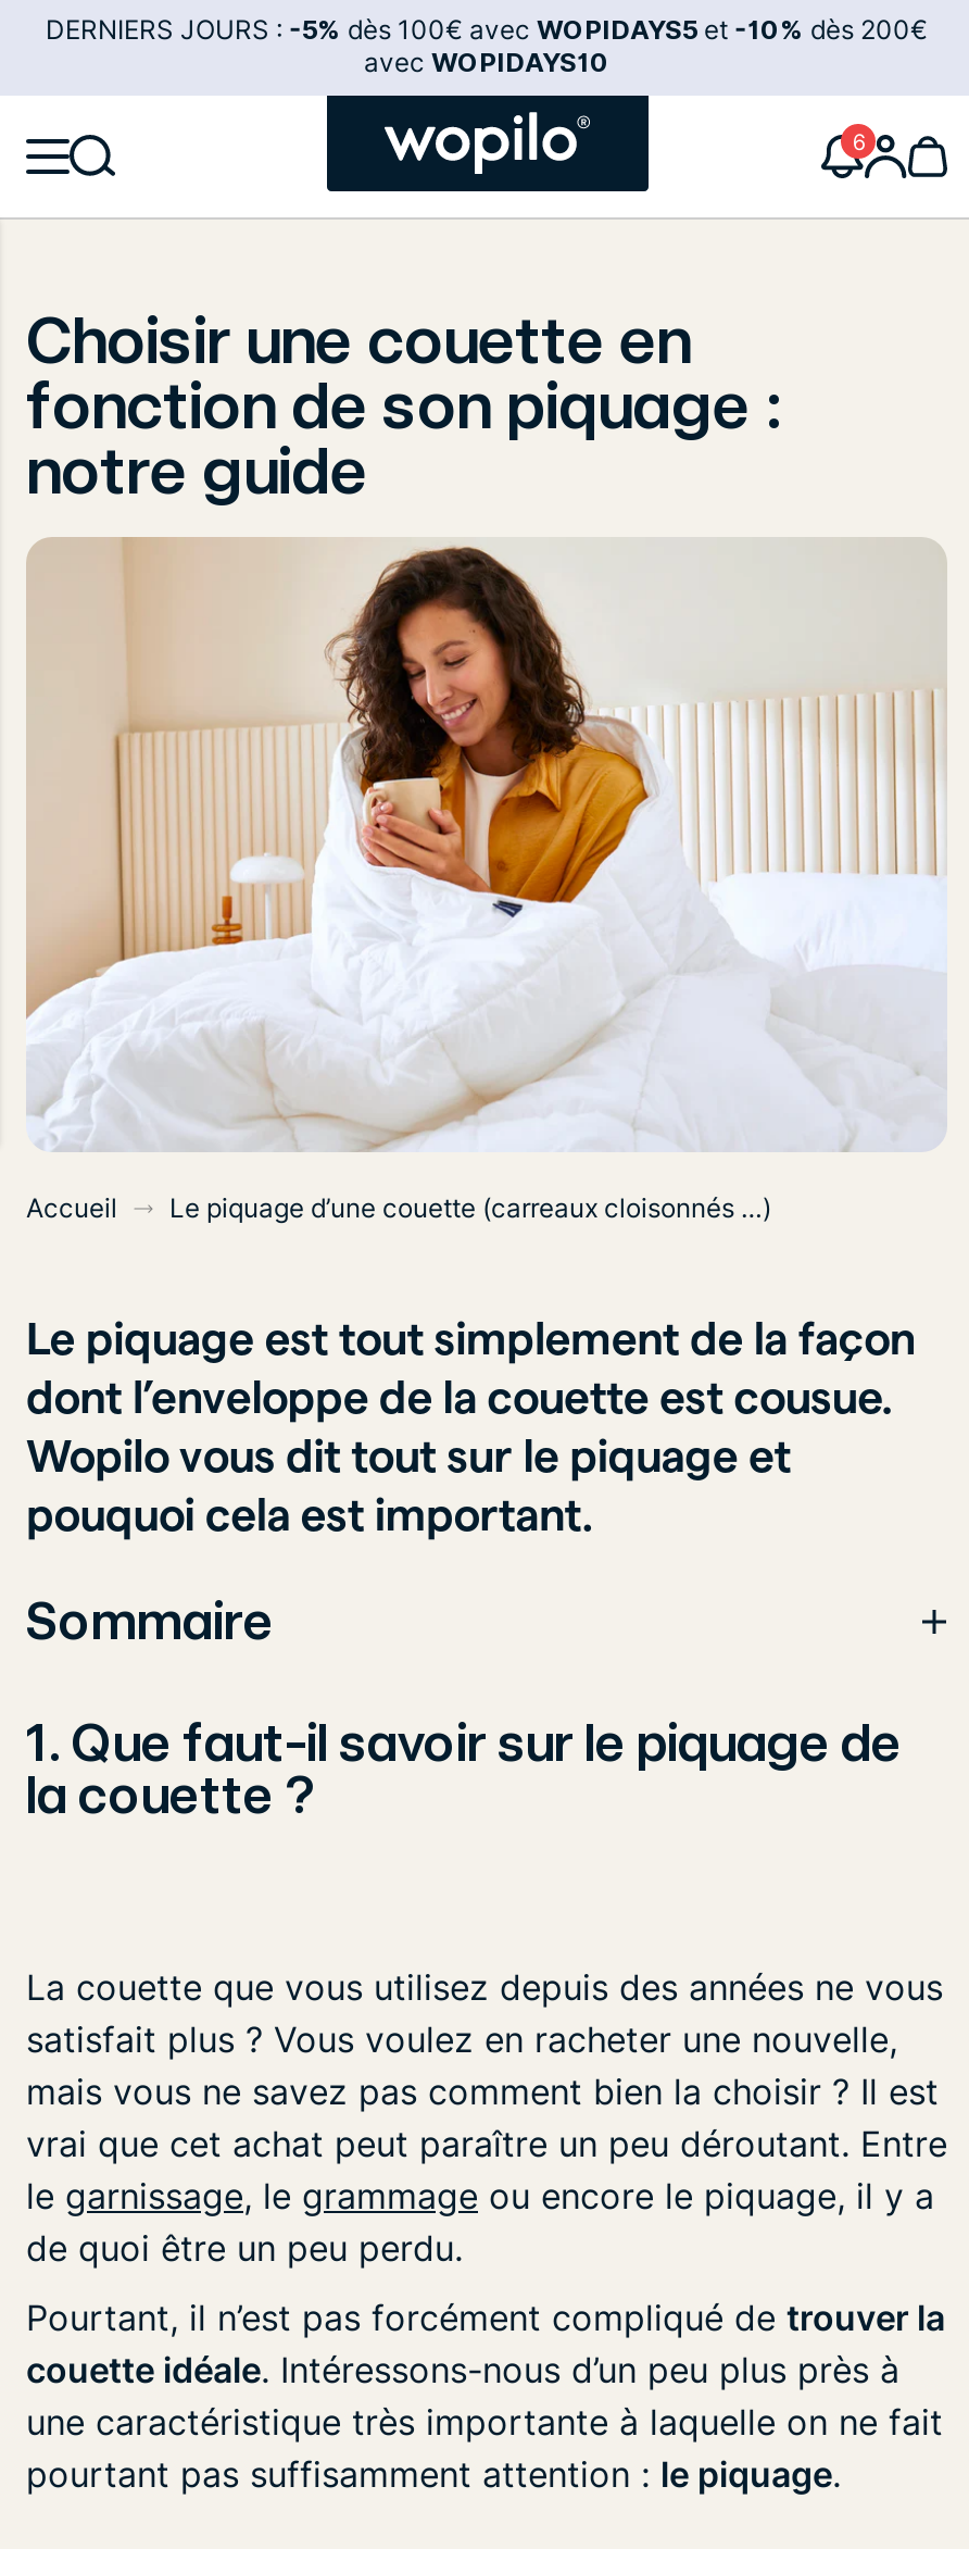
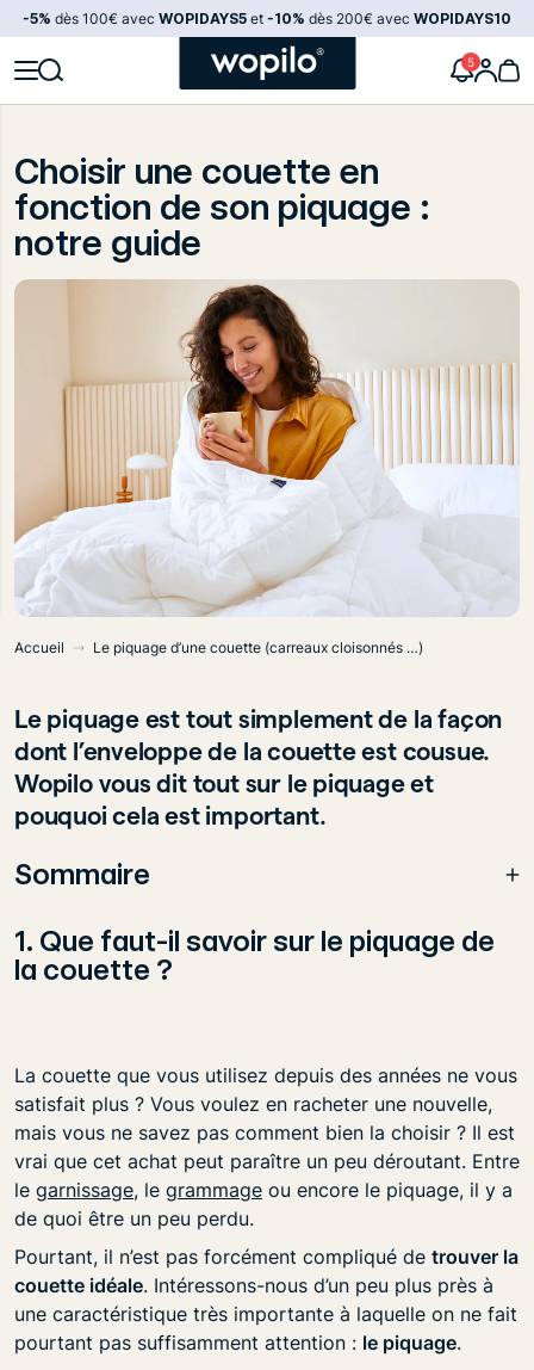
[46,13,928,78] DERNIERS JOURS : -5% dès 100€ avec WOPIDAYS5 et -10% dès 200€ | avec WOPIDAYS10 -> [23,10,511,27] -5% dès 100€ avec WOPIDAYS5 et -10% dès 200€ avec WOPIDAYS10
[853,127,866,153] 6 -> [468,54,475,69] 5

